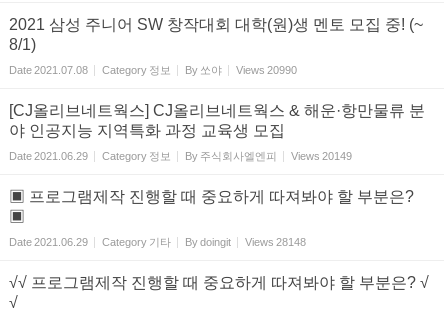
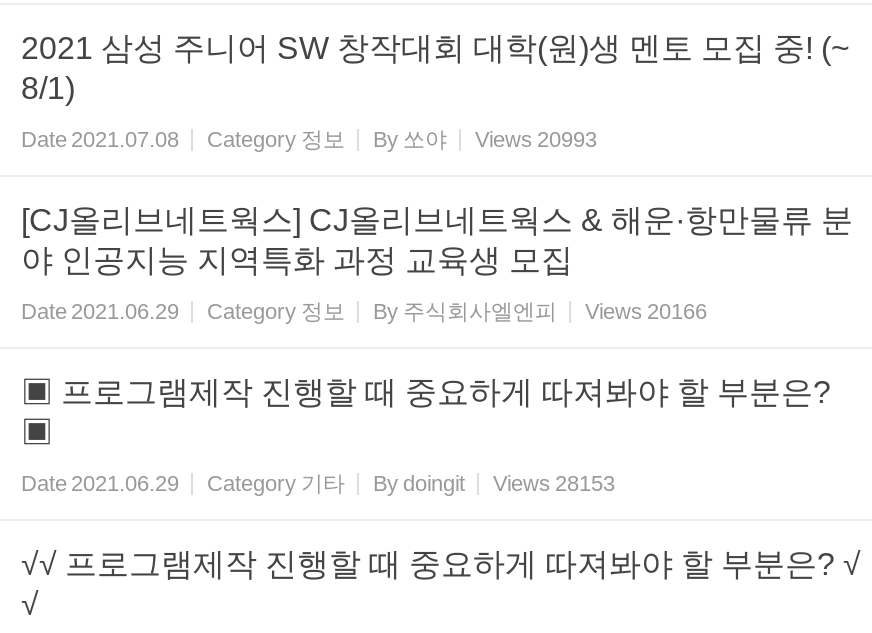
[9,64,297,76] Date 2021.07.08 Category 정보 By 쏘야 Views 20990 -> [21,127,597,151] Date 2021.07.08 Category 정보 By 쏘야 Views 20993
[9,150,352,162] Date 2021.06.29 Category 정보 By 주식회사엘엔피 Views 20149 -> [21,299,707,323] Date 2021.06.29 Category 정보 By 주식회사엘엔피 Views 20166
[9,236,306,248] Date 2021.06.29 Category 기타 By doingit Views 28148 -> [21,471,615,495] Date 2021.06.29 Category 기타 By doingit Views 28153

